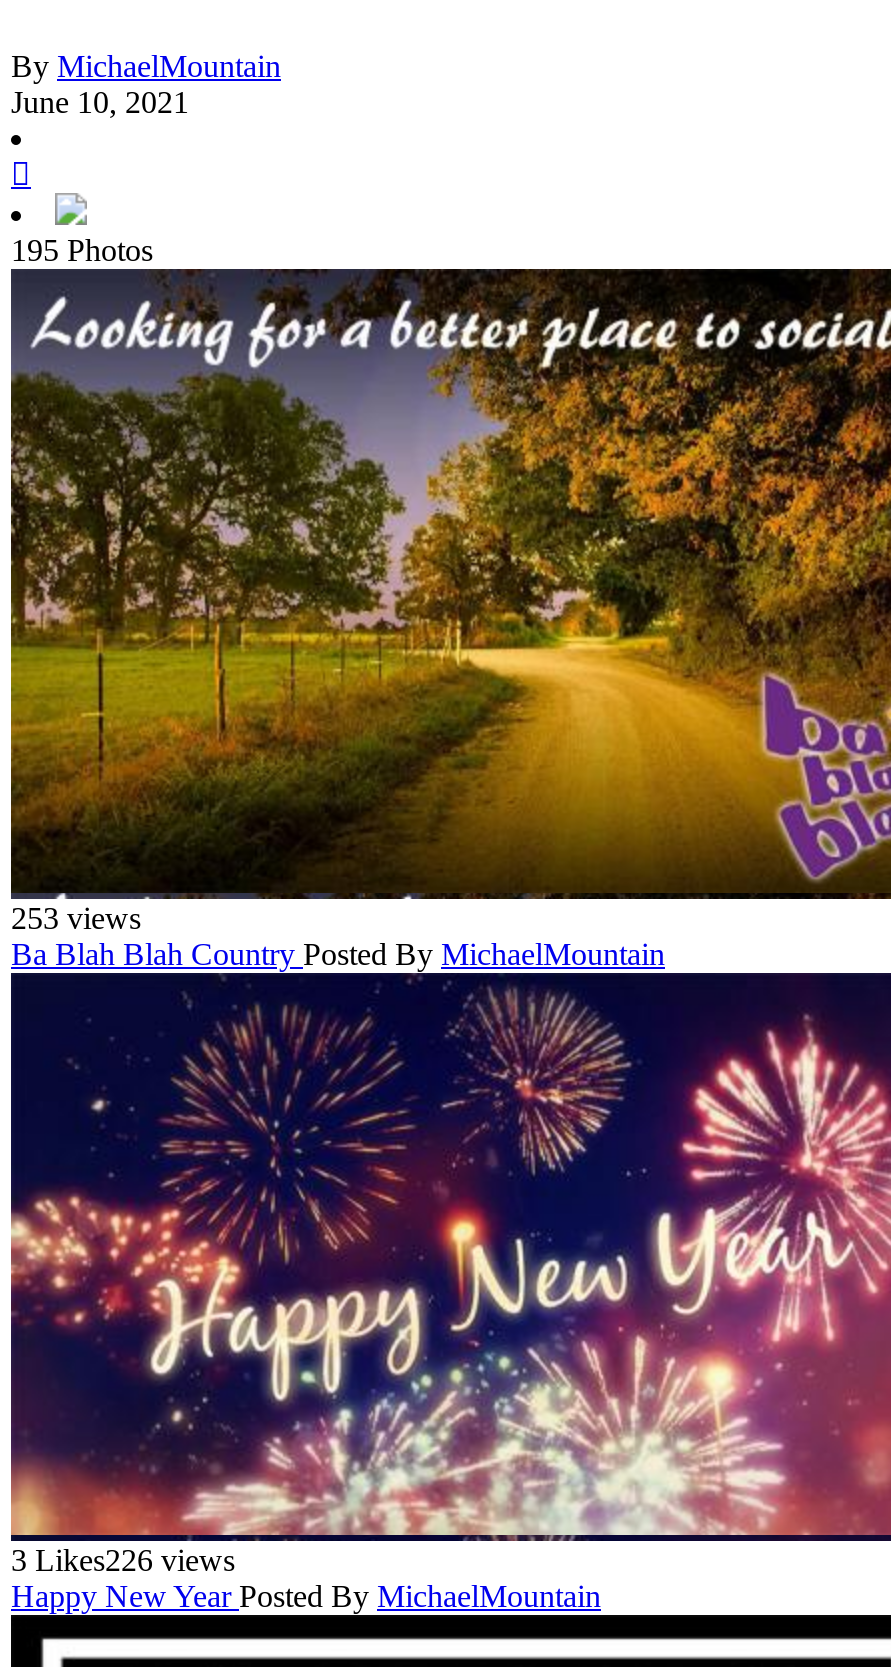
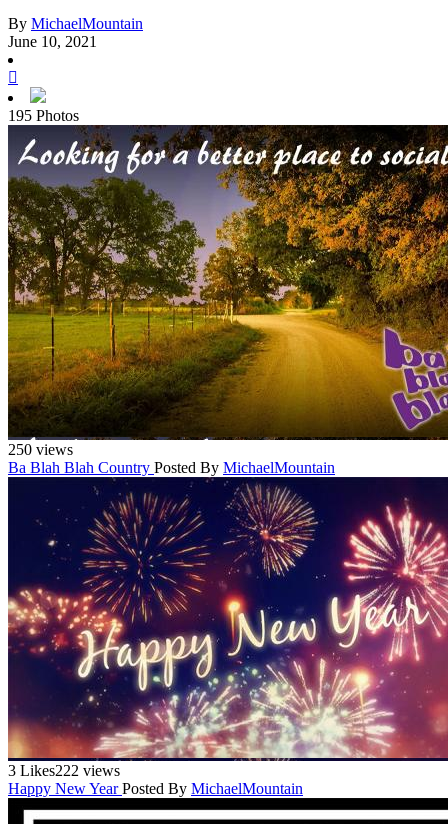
[11,901,141,935] 253 views -> [8,441,73,458] 250 views
[11,1543,235,1577] 3 Likes226 views -> [8,762,120,779] 3 Likes222 views

